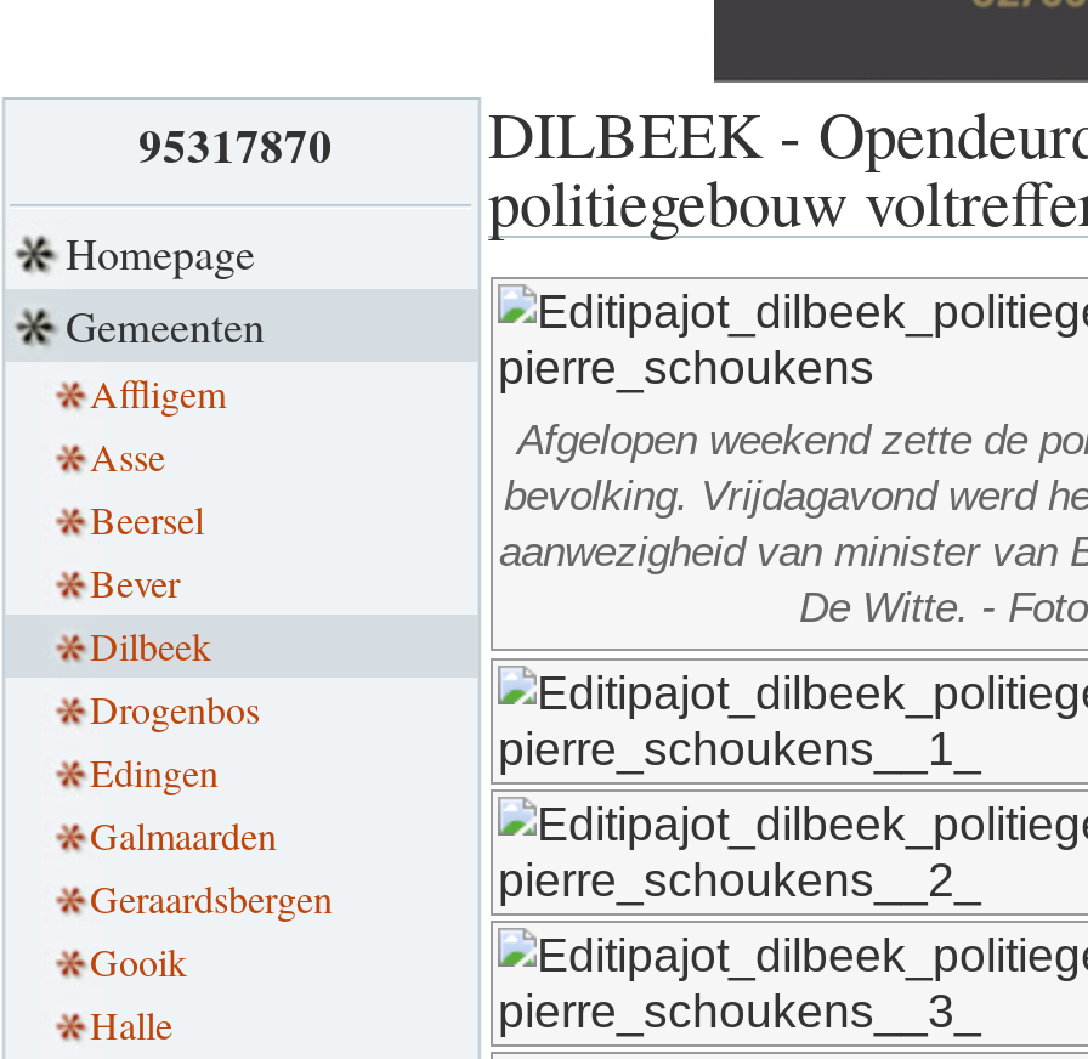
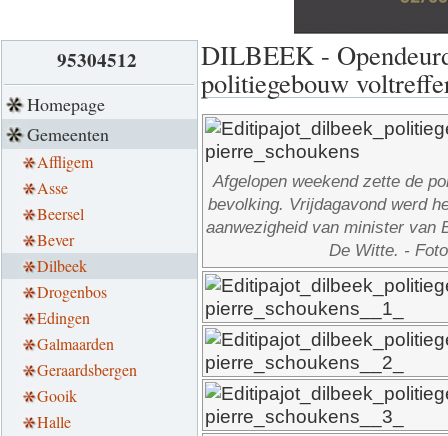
[138,112,333,177] 95317870 -> [57,46,137,73] 95304512

